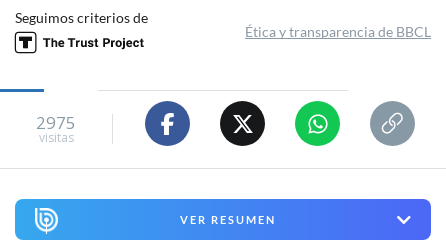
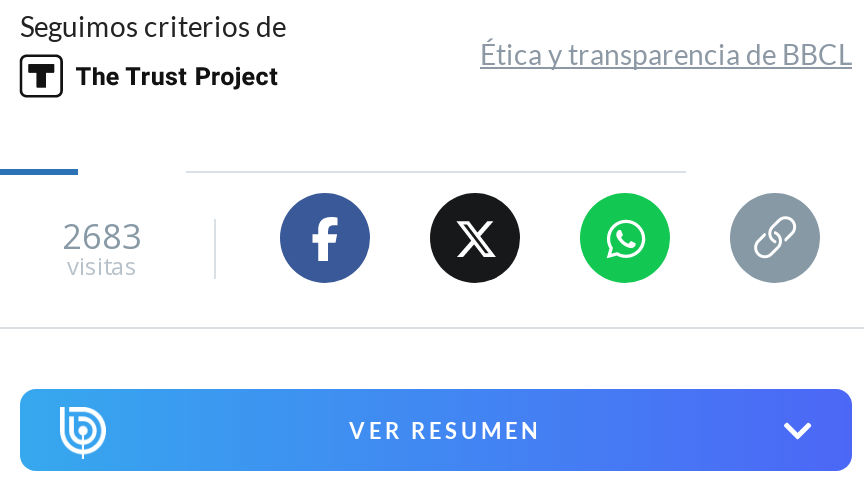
[36,111,76,134] 2975 -> [62,212,142,258] 2683

